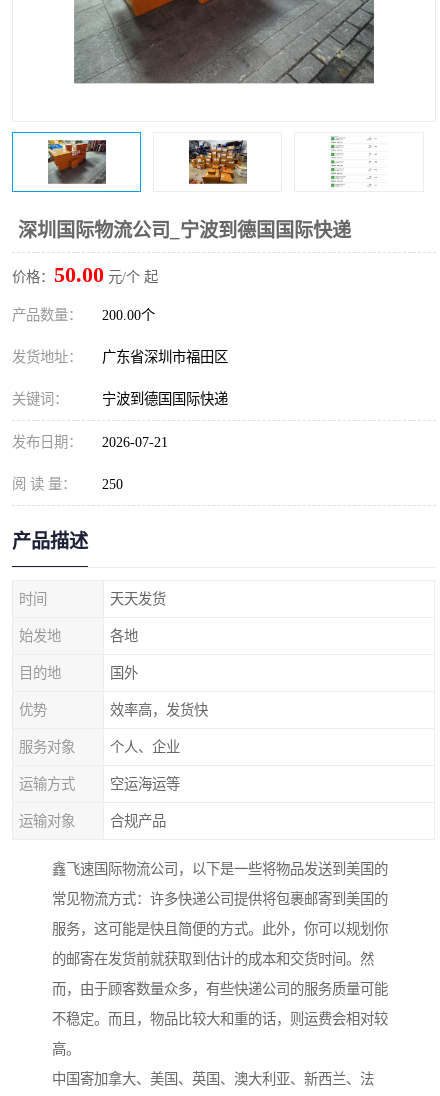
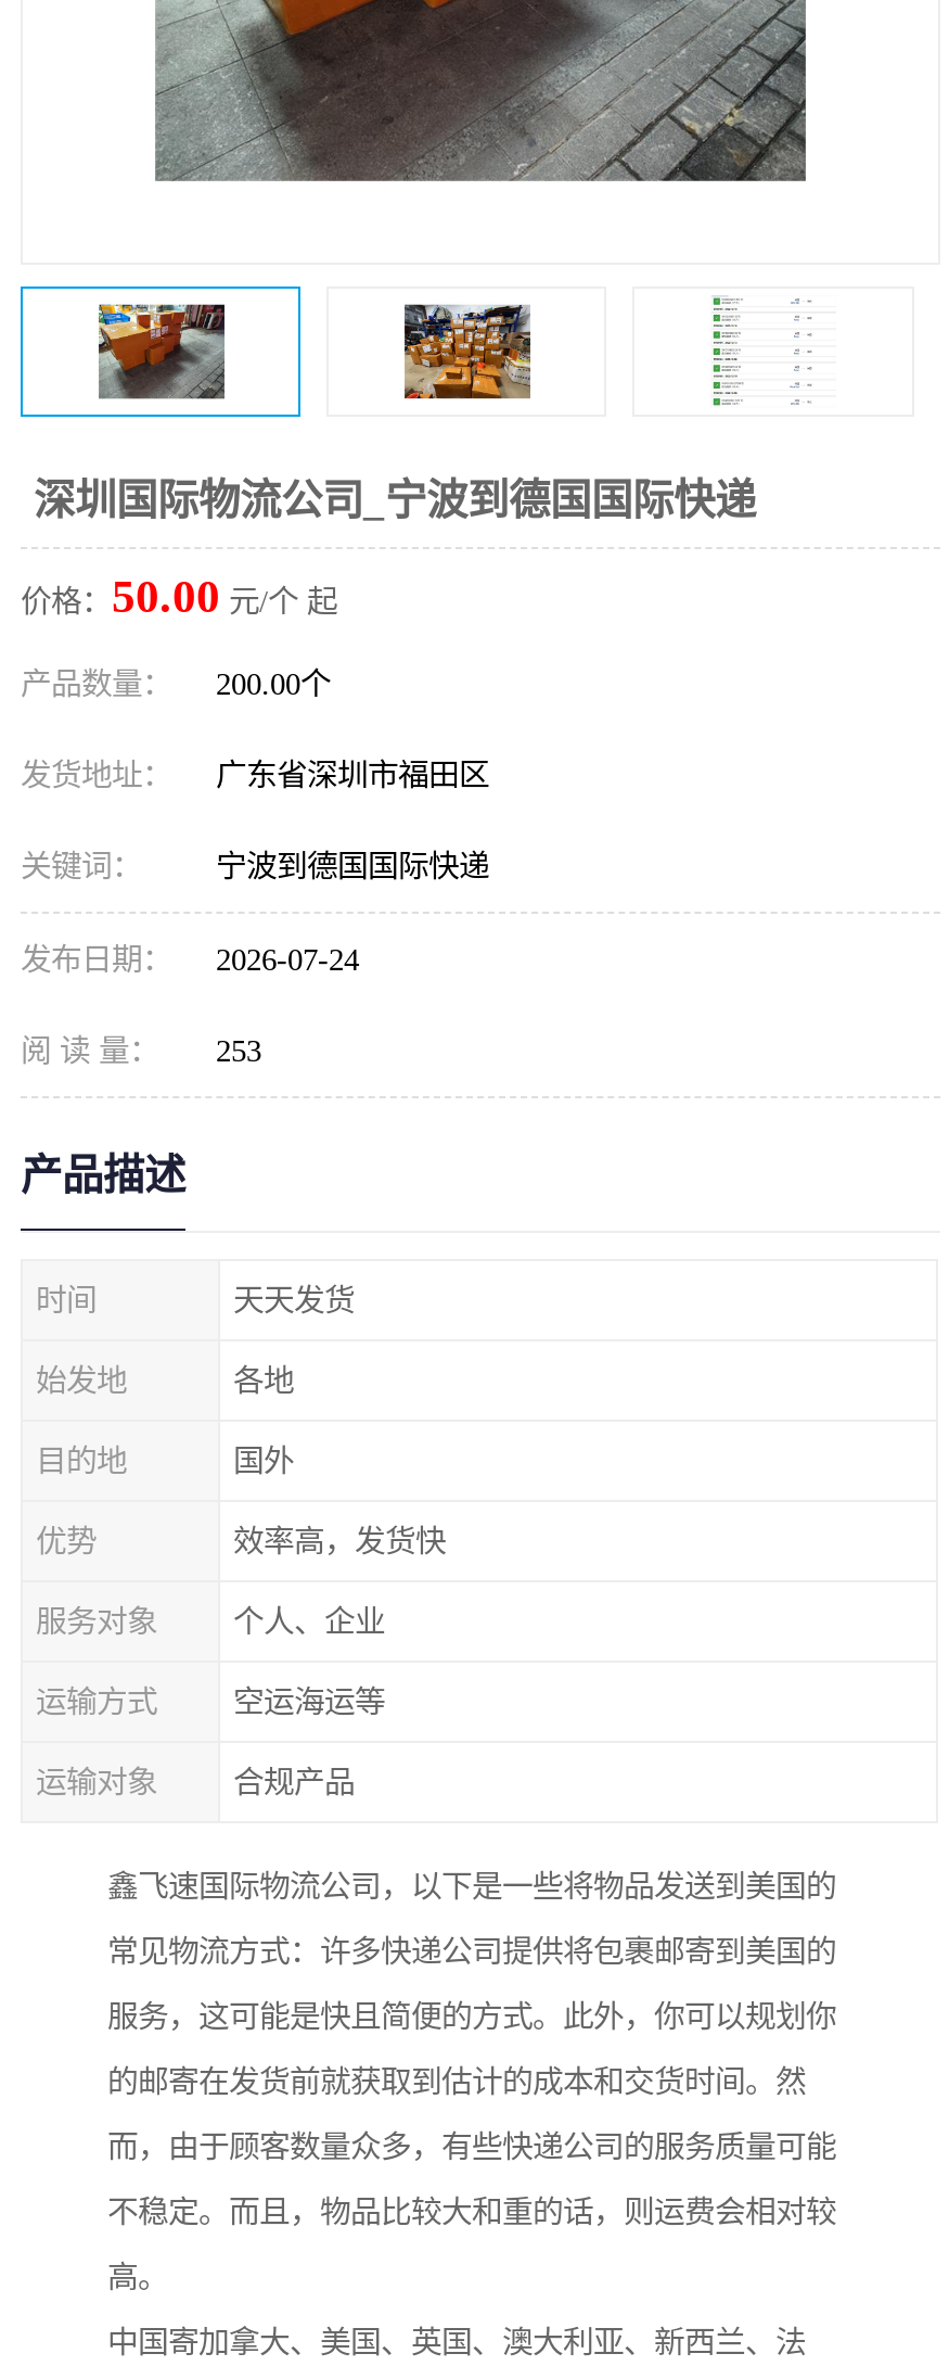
[12,434,168,450] 发布日期： 2026-07-21 -> [21,942,359,977] 发布日期： 2026-07-24
[12,476,123,492] 阅 读 量： 250 -> [21,1033,261,1068] 阅 读 量： 253

